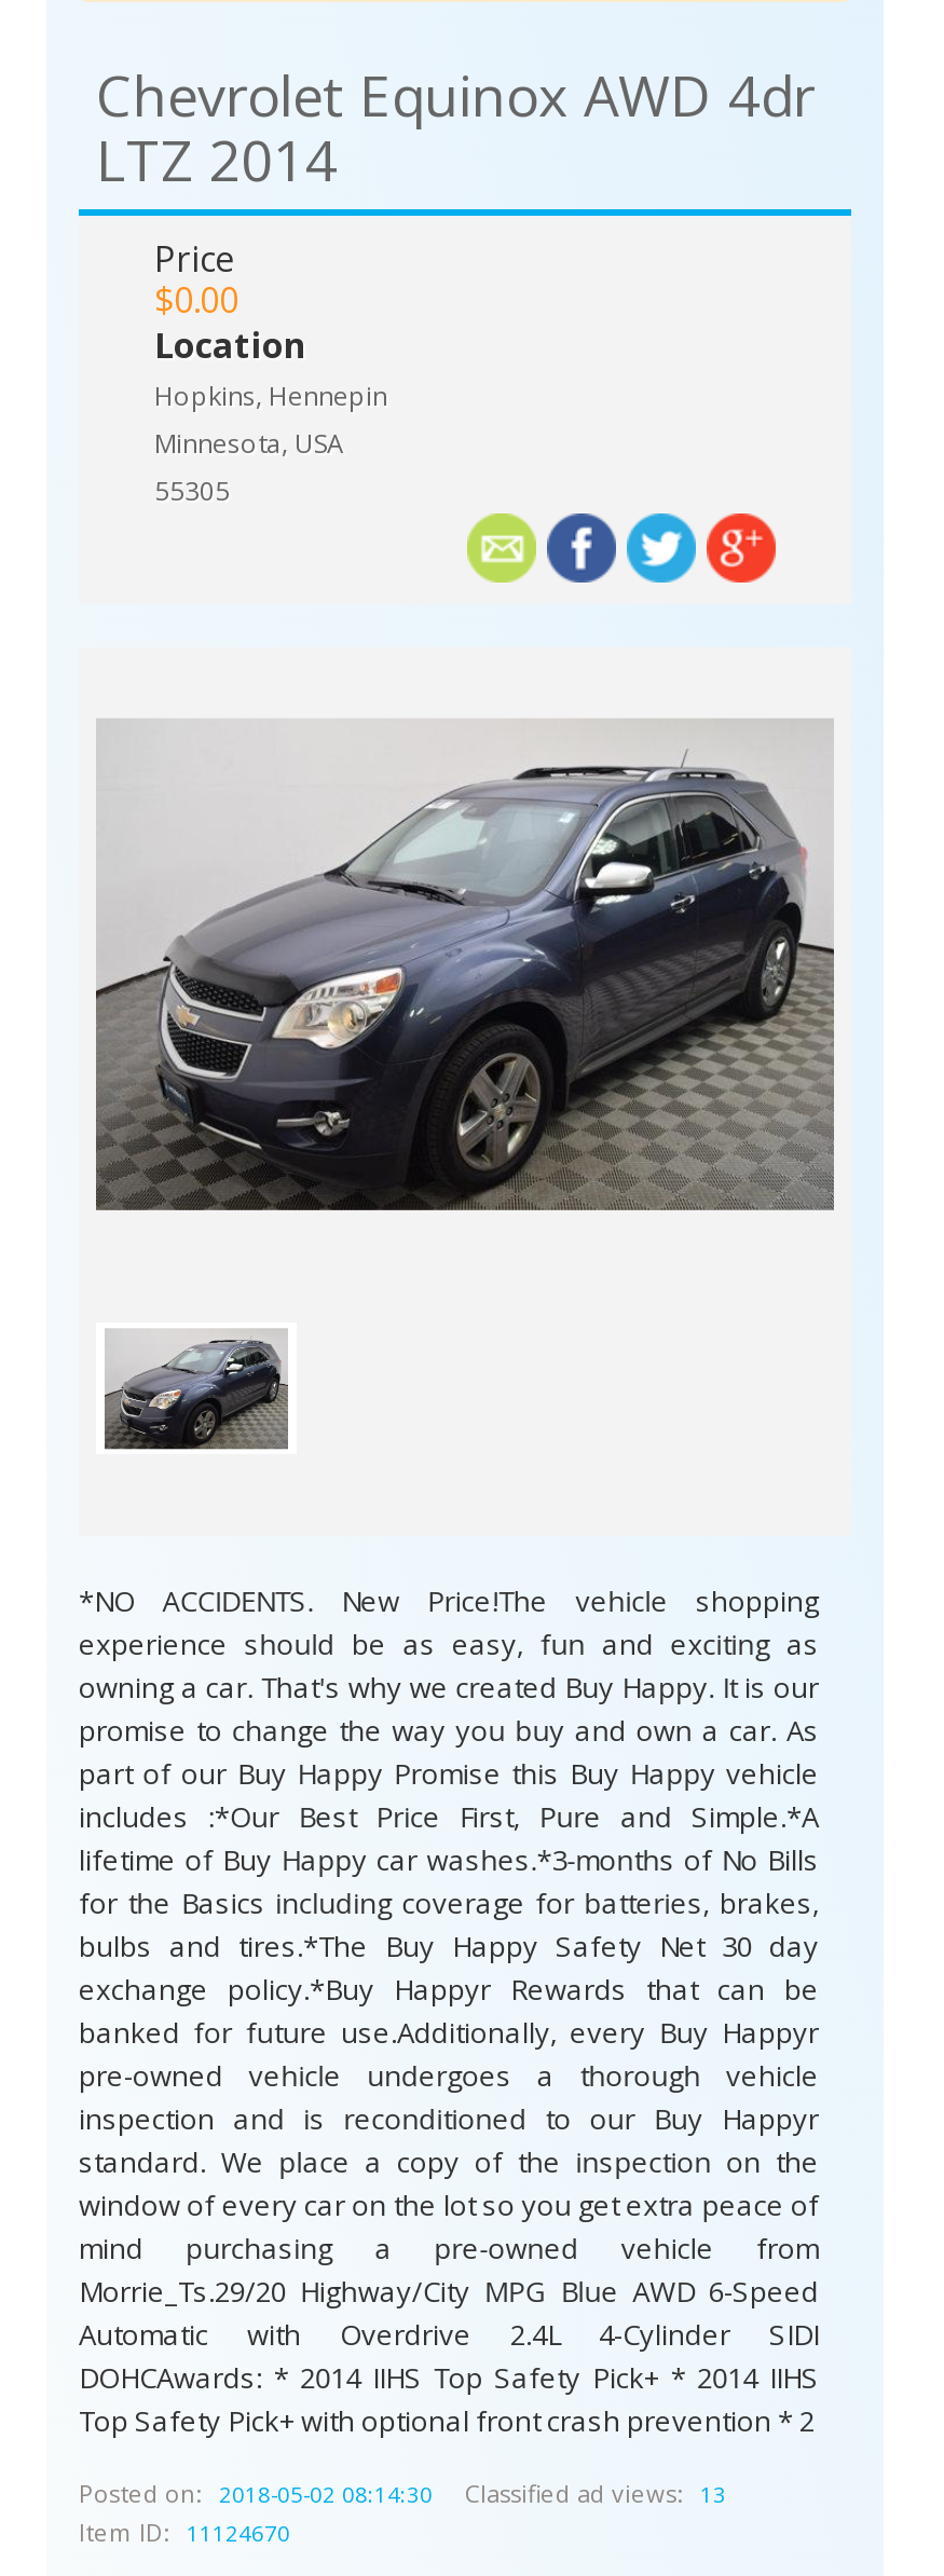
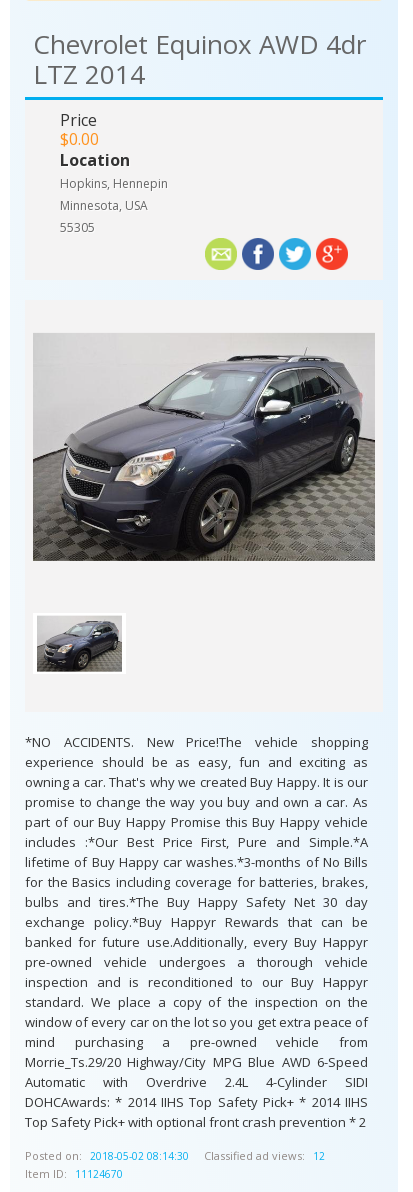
[465,2477,726,2509] Classified ad views: 13 -> [204,1148,325,1163] Classified ad views: 12

